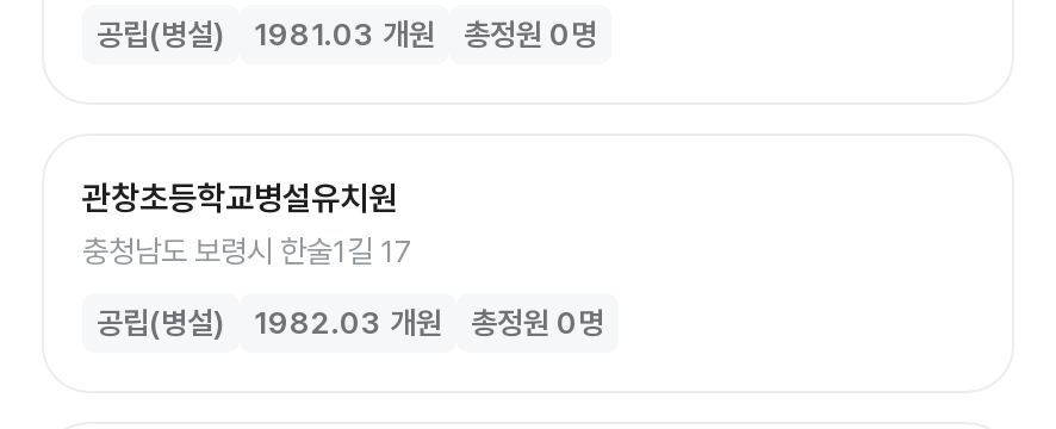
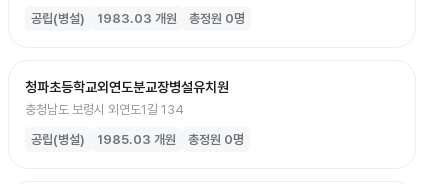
[97,17,597,53] 공립(병설) 1981.03 개원 총정원 0명 -> [31,11,245,26] 공립(병설) 1983.03 개원 총정원 0명
[82,179,414,270] 관창초등학교병설유치원 | 충청남도 보령시 한술1길 17 -> [25,79,229,117] 청파초등학교외연도분교장병설유치원 | 충청남도 보령시 외연도1길 134
[97,305,604,341] 공립(병설) 1982.03 개원 총정원 0명 -> [31,132,244,147] 공립(병설) 1985.03 개원 총정원 0명

